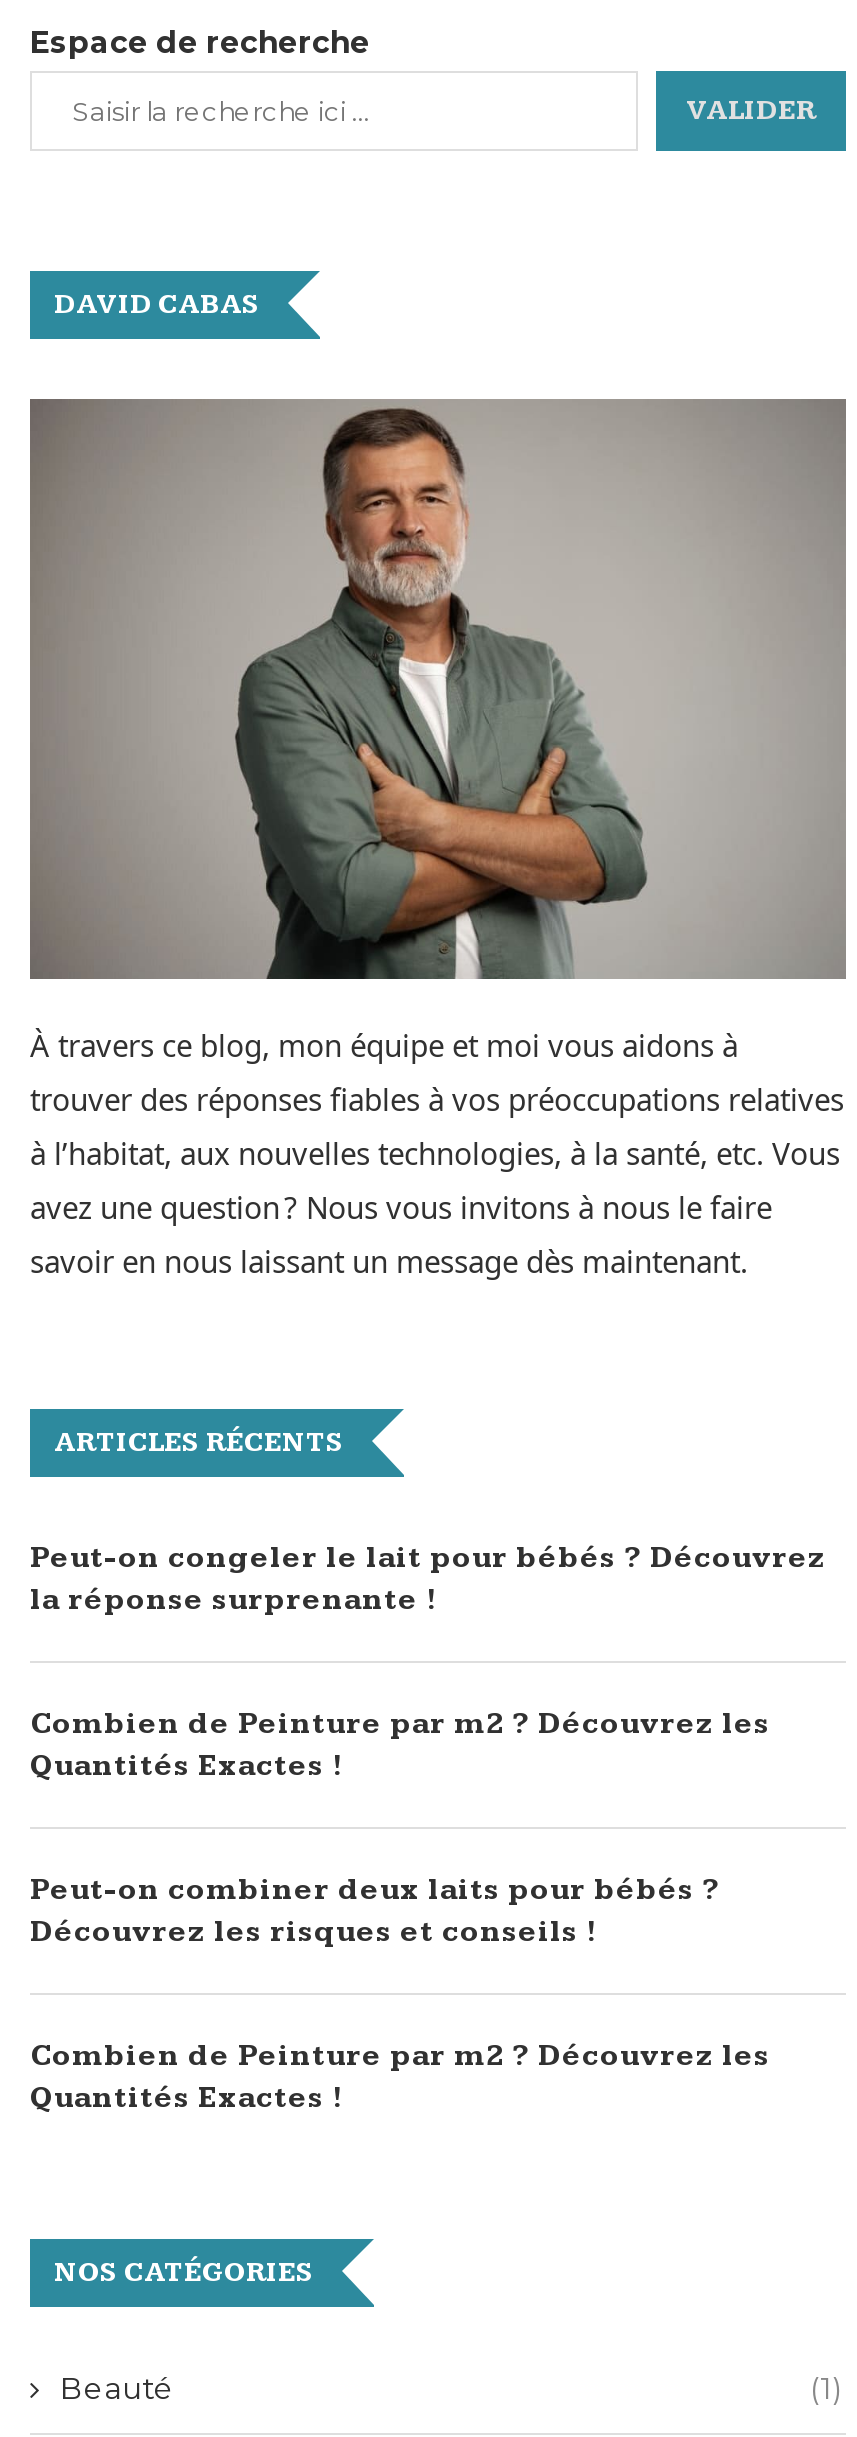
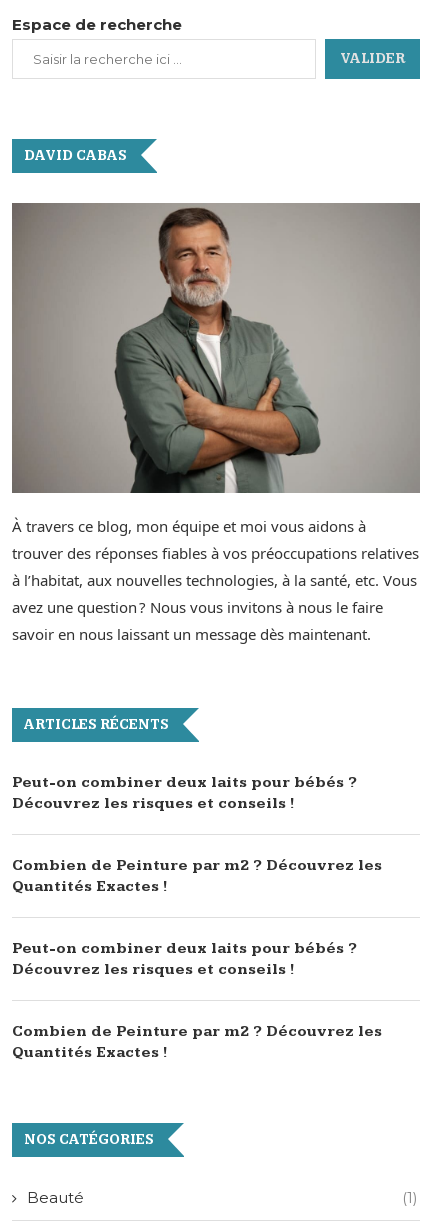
[30,1542,826,1618] Peut-on congeler le lait pour bébés ? Découvrez | la réponse surprenante ! -> [12,774,357,812] Peut-on combiner deux laits pour bébés ? | Découvrez les risques et conseils !

